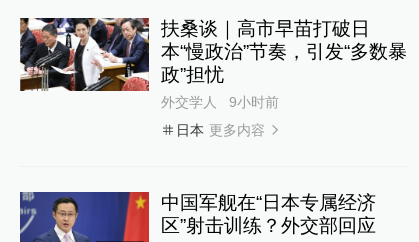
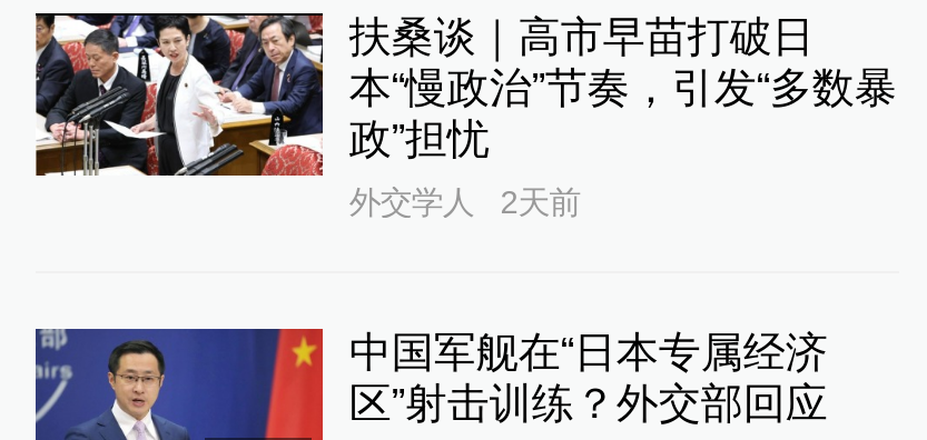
[176,94,279,138] 9小时前 | 日本 更多内容 -> [500,184,580,220] 2天前

